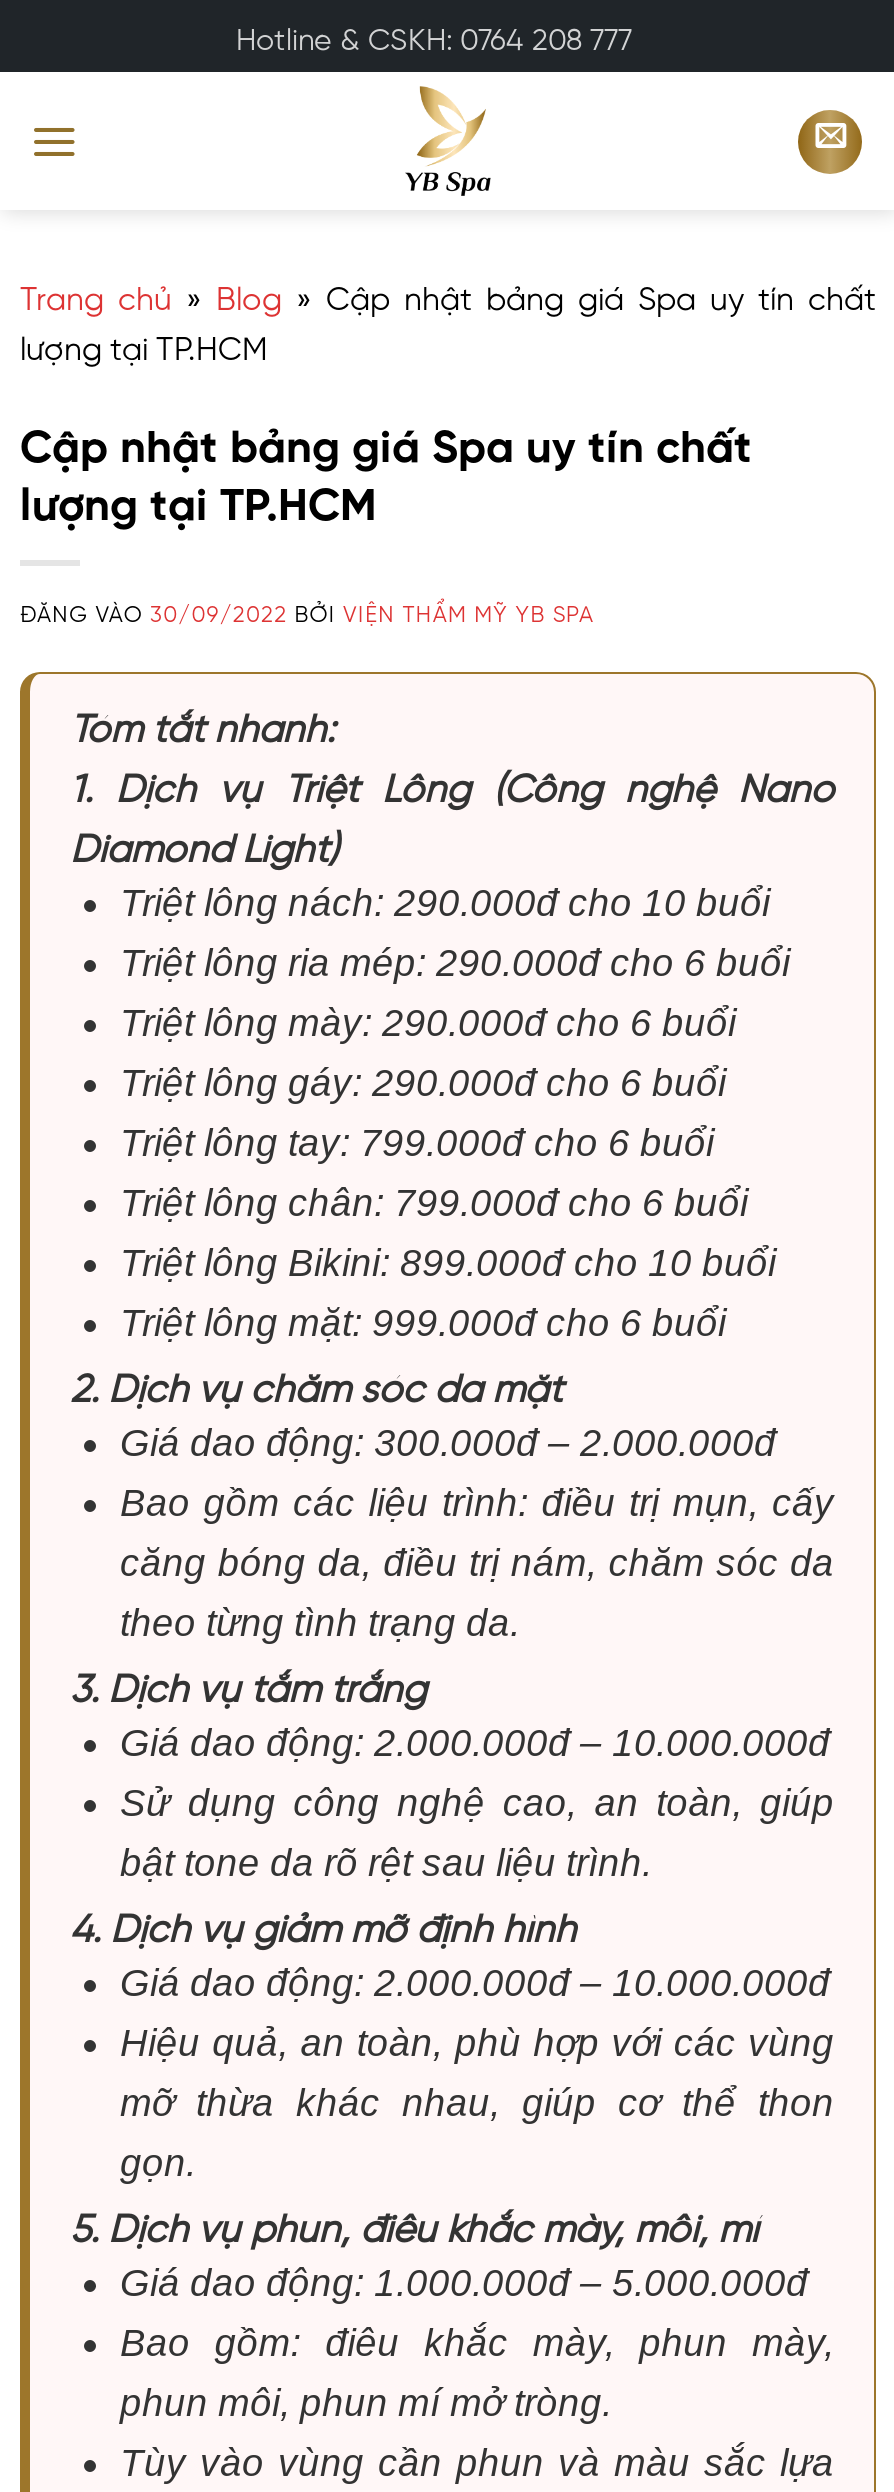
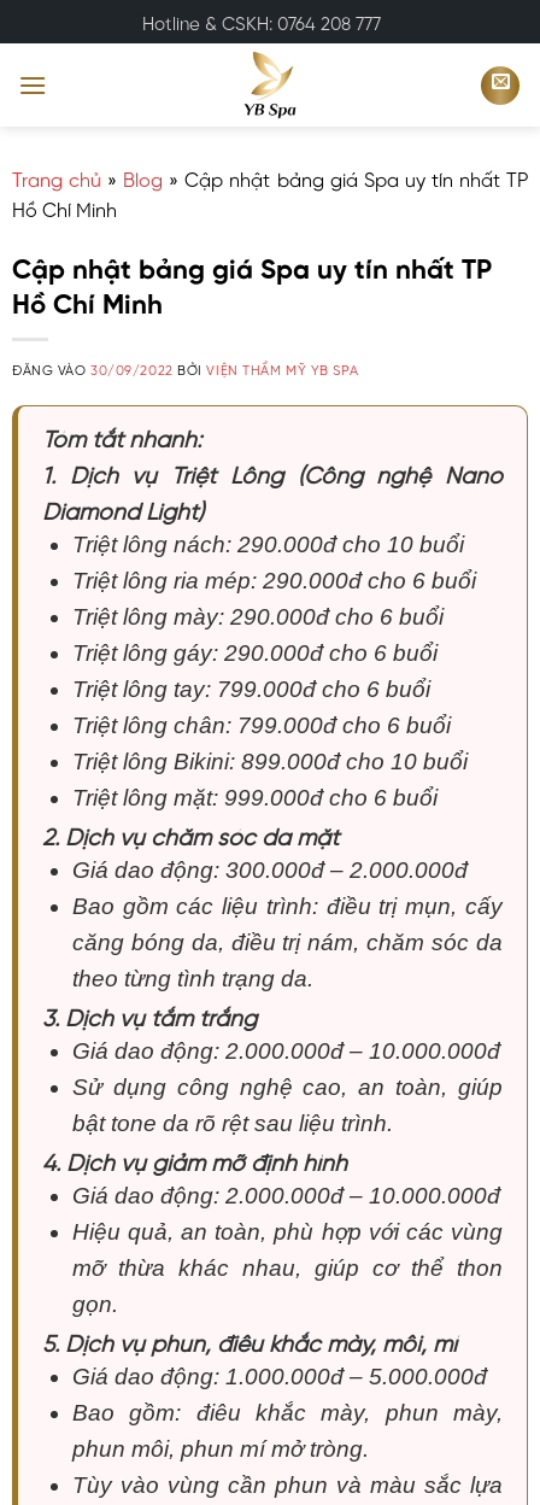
[20,278,876,310] Trang chủ» Blog» Cập nhật bảng giá Spa uy tín chất -> [12,168,528,187] Trang chủ» Blog» Cập nhật bảng giá Spa uy tín nhất TP
[20,328,268,360] lượng tại TP.HCM -> [12,198,117,217] Hồ Chí Minh
[20,418,752,520] Cập nhật bảng giá Spa uy tín chất | lượng tại TP.HCM -> [12,252,492,313] Cập nhật bảng giá Spa uy tín nhất TP | Hồ Chí Minh

